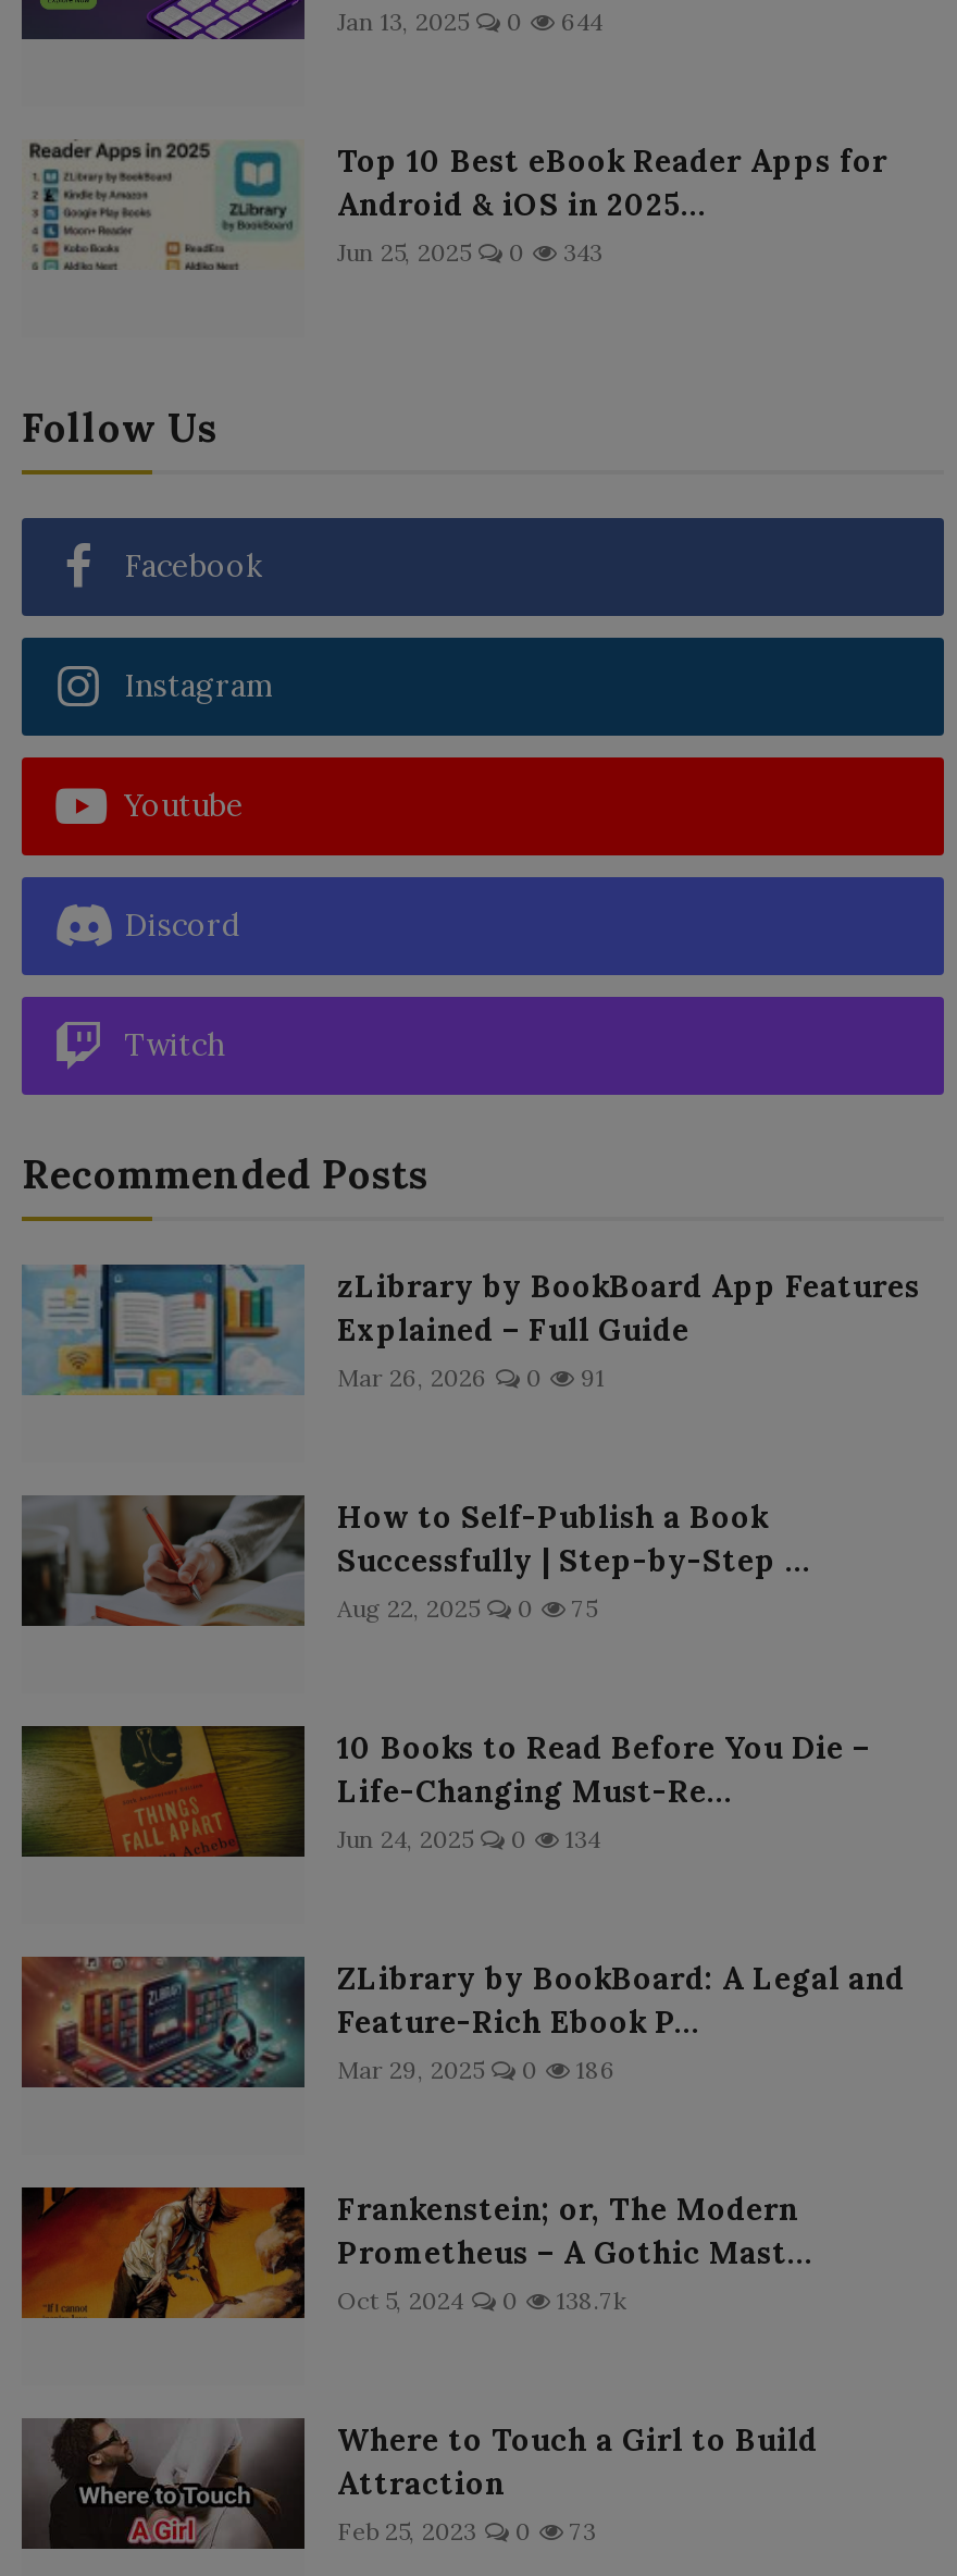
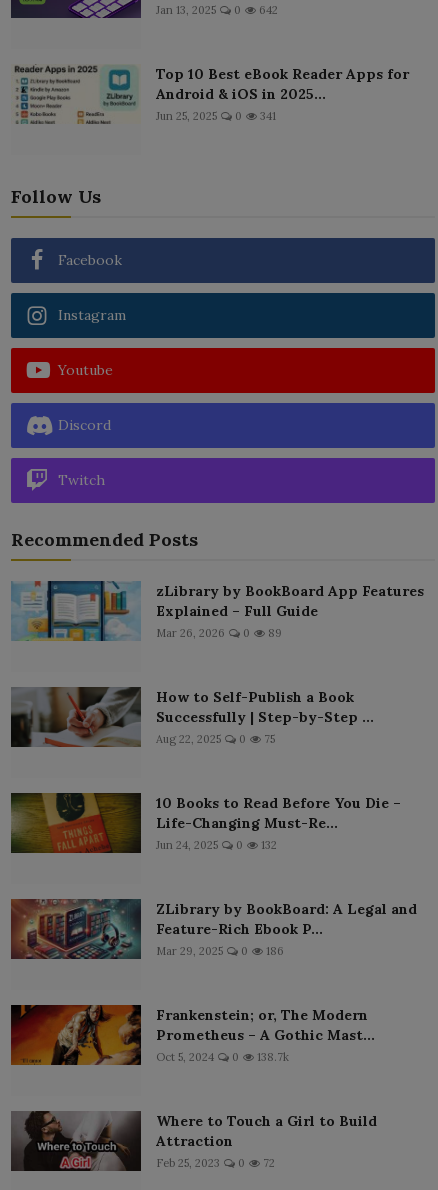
[337,6,602,36] Jan 13, 2025 0 644 -> [156,3,278,17] Jan 13, 2025 0 642
[337,237,602,267] Jun 25, 2025 0 343 -> [156,109,276,123] Jun 25, 2025 0 341
[337,1362,605,1392] Mar 26, 2026 0 91 -> [156,626,282,640] Mar 26, 2026 0 89
[337,1823,600,1854] Jun 24, 2025 0 134 -> [156,838,277,852] Jun 24, 2025 0 132
[337,2515,596,2546] Feb 25, 2023 0 73 -> [156,1156,275,1170] Feb 25, 2023 0 72

